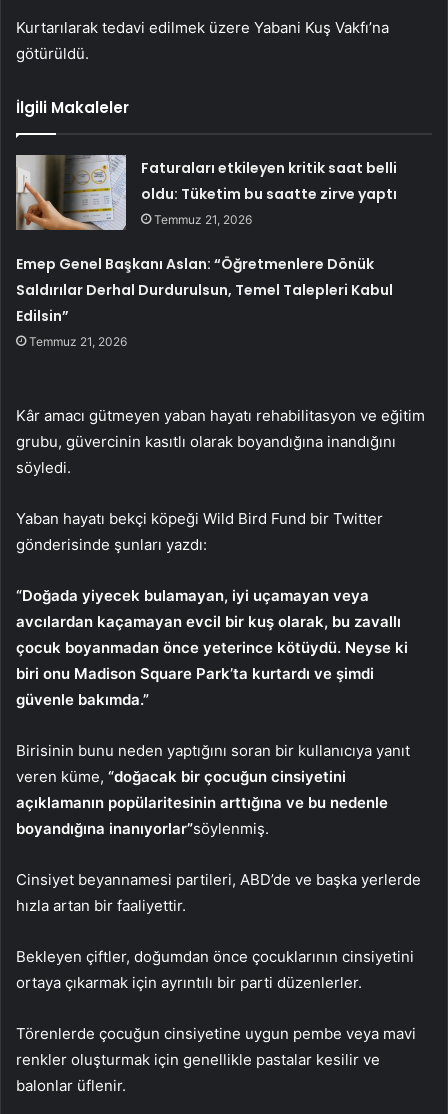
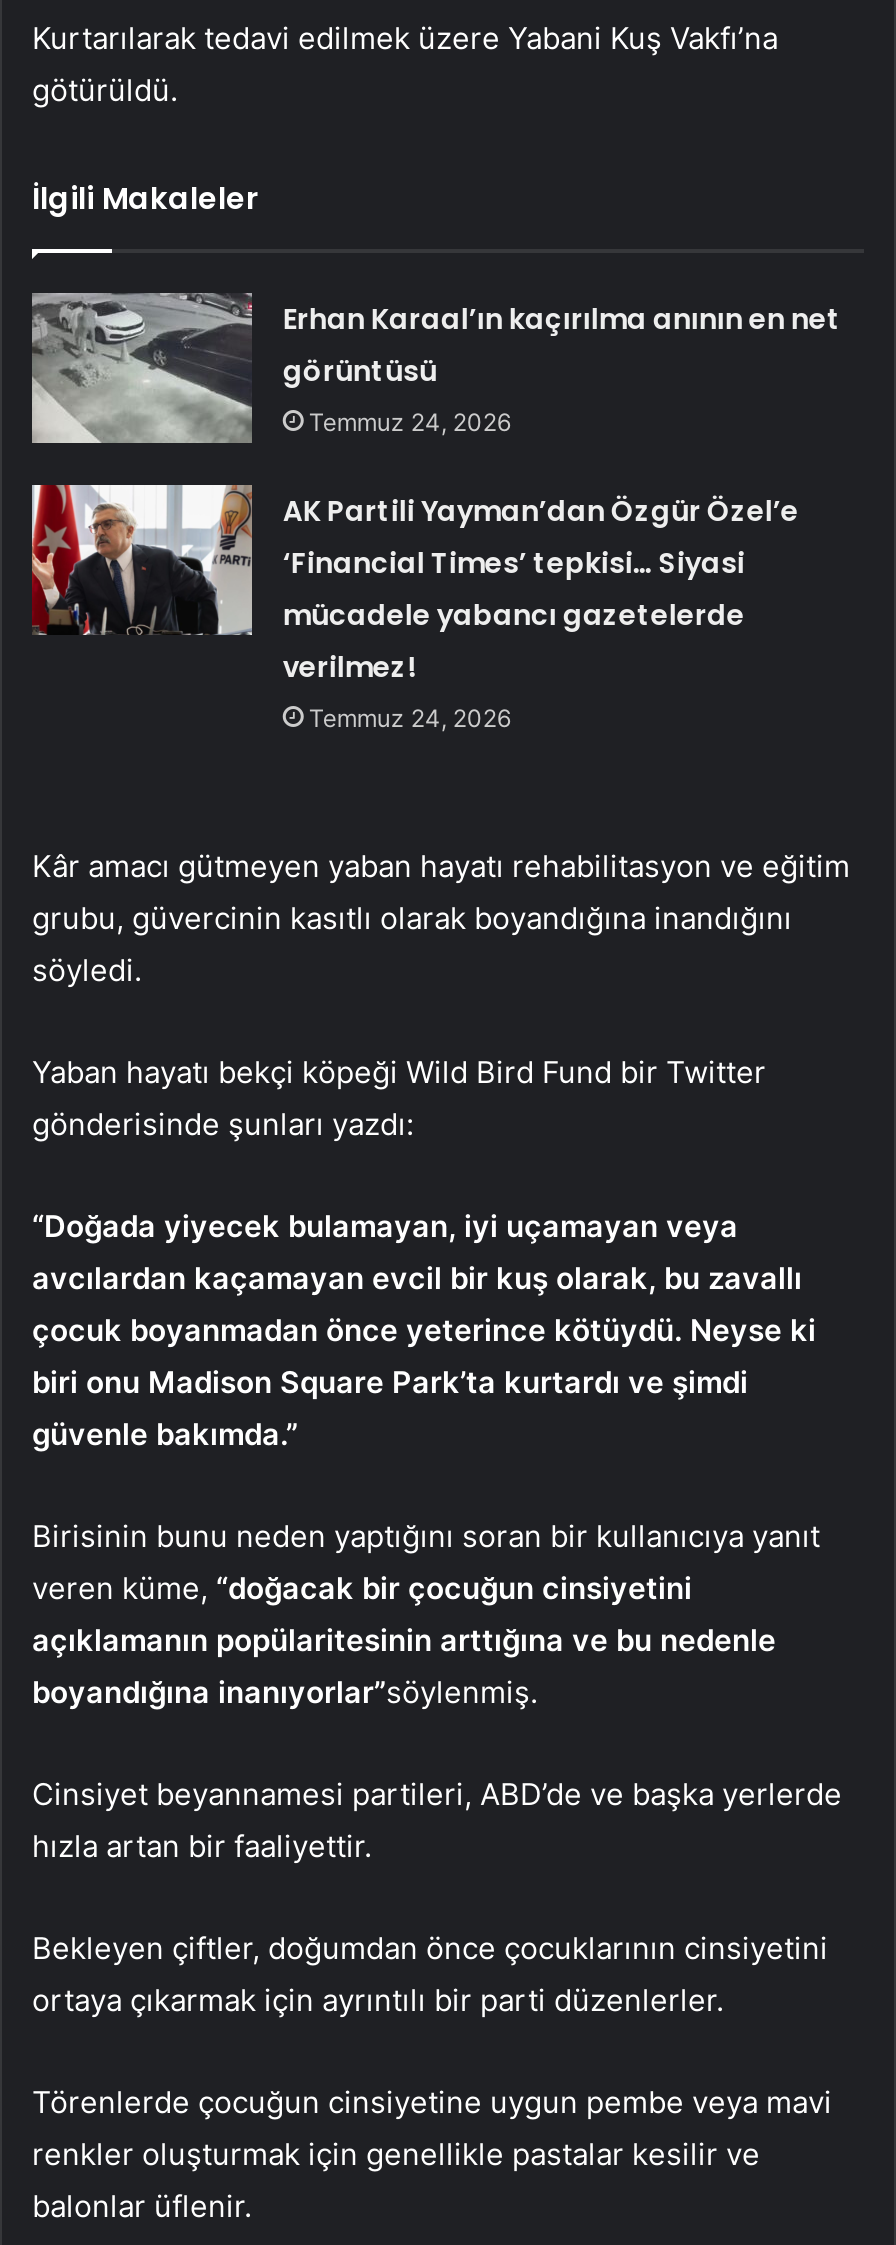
[15,154,397,231] [image] | Faturaları etkileyen kritik saat belli | oldu: Tüketim bu saatte zirve yaptı | Temmuz 21, 2026 -> [32,291,841,445] [image] | Erhan Karaal’ın kaçırılma anının en net | görüntüsü | Temmuz 24, 2026
[16,254,393,349] Emep Genel Başkanı Aslan: “Öğretmenlere Dönük | Saldırılar Derhal Durdurulsun, Temel Talepleri Kabul | Edilsin” | Temmuz 21, 2026 -> [283,490,799,732] AK Partili Yayman’dan Özgür Özel’e | ‘Financial Times’ tepkisi… Siyasi | mücadele yabancı gazetelerde | verilmez! | Temmuz 24, 2026

